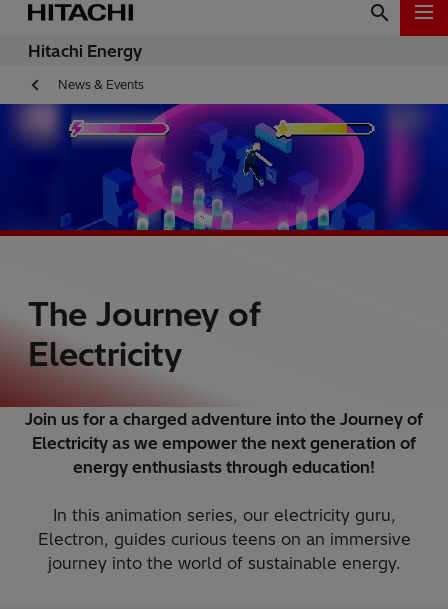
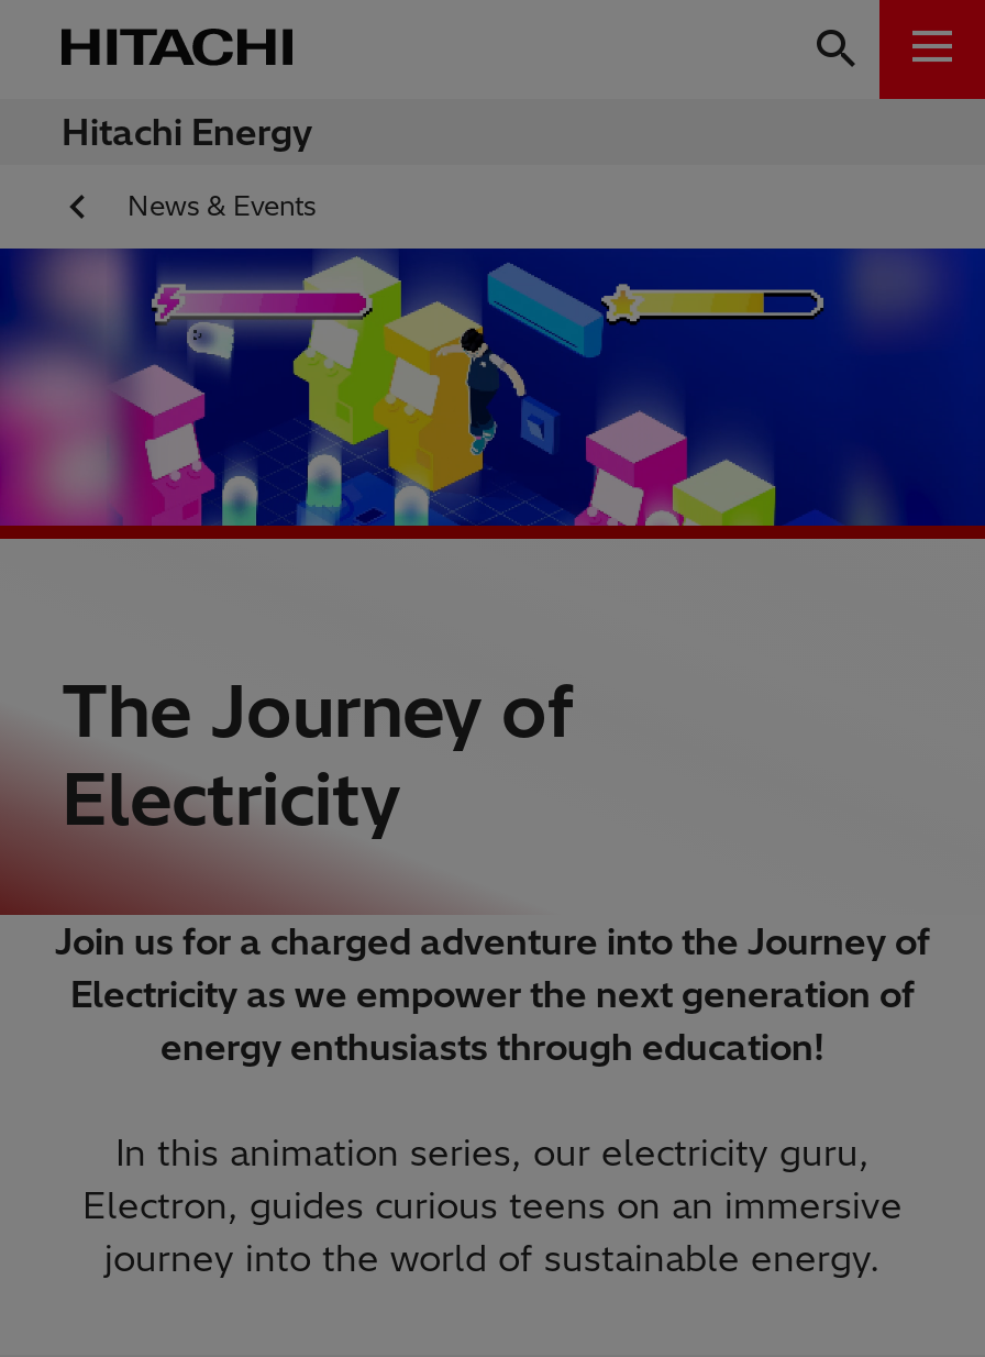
[3,103,426,231] [image] -> [7,246,937,528] [image]

